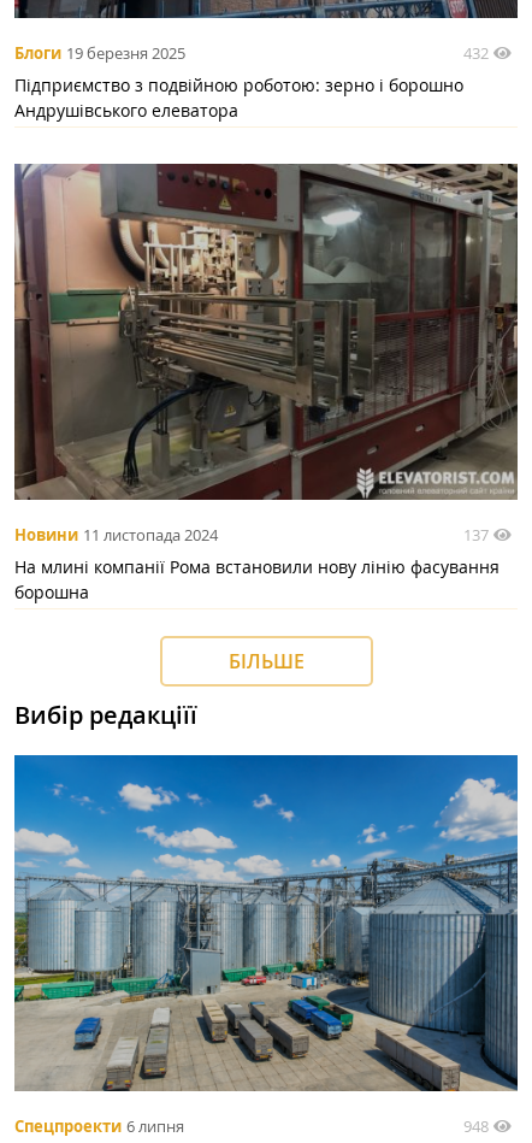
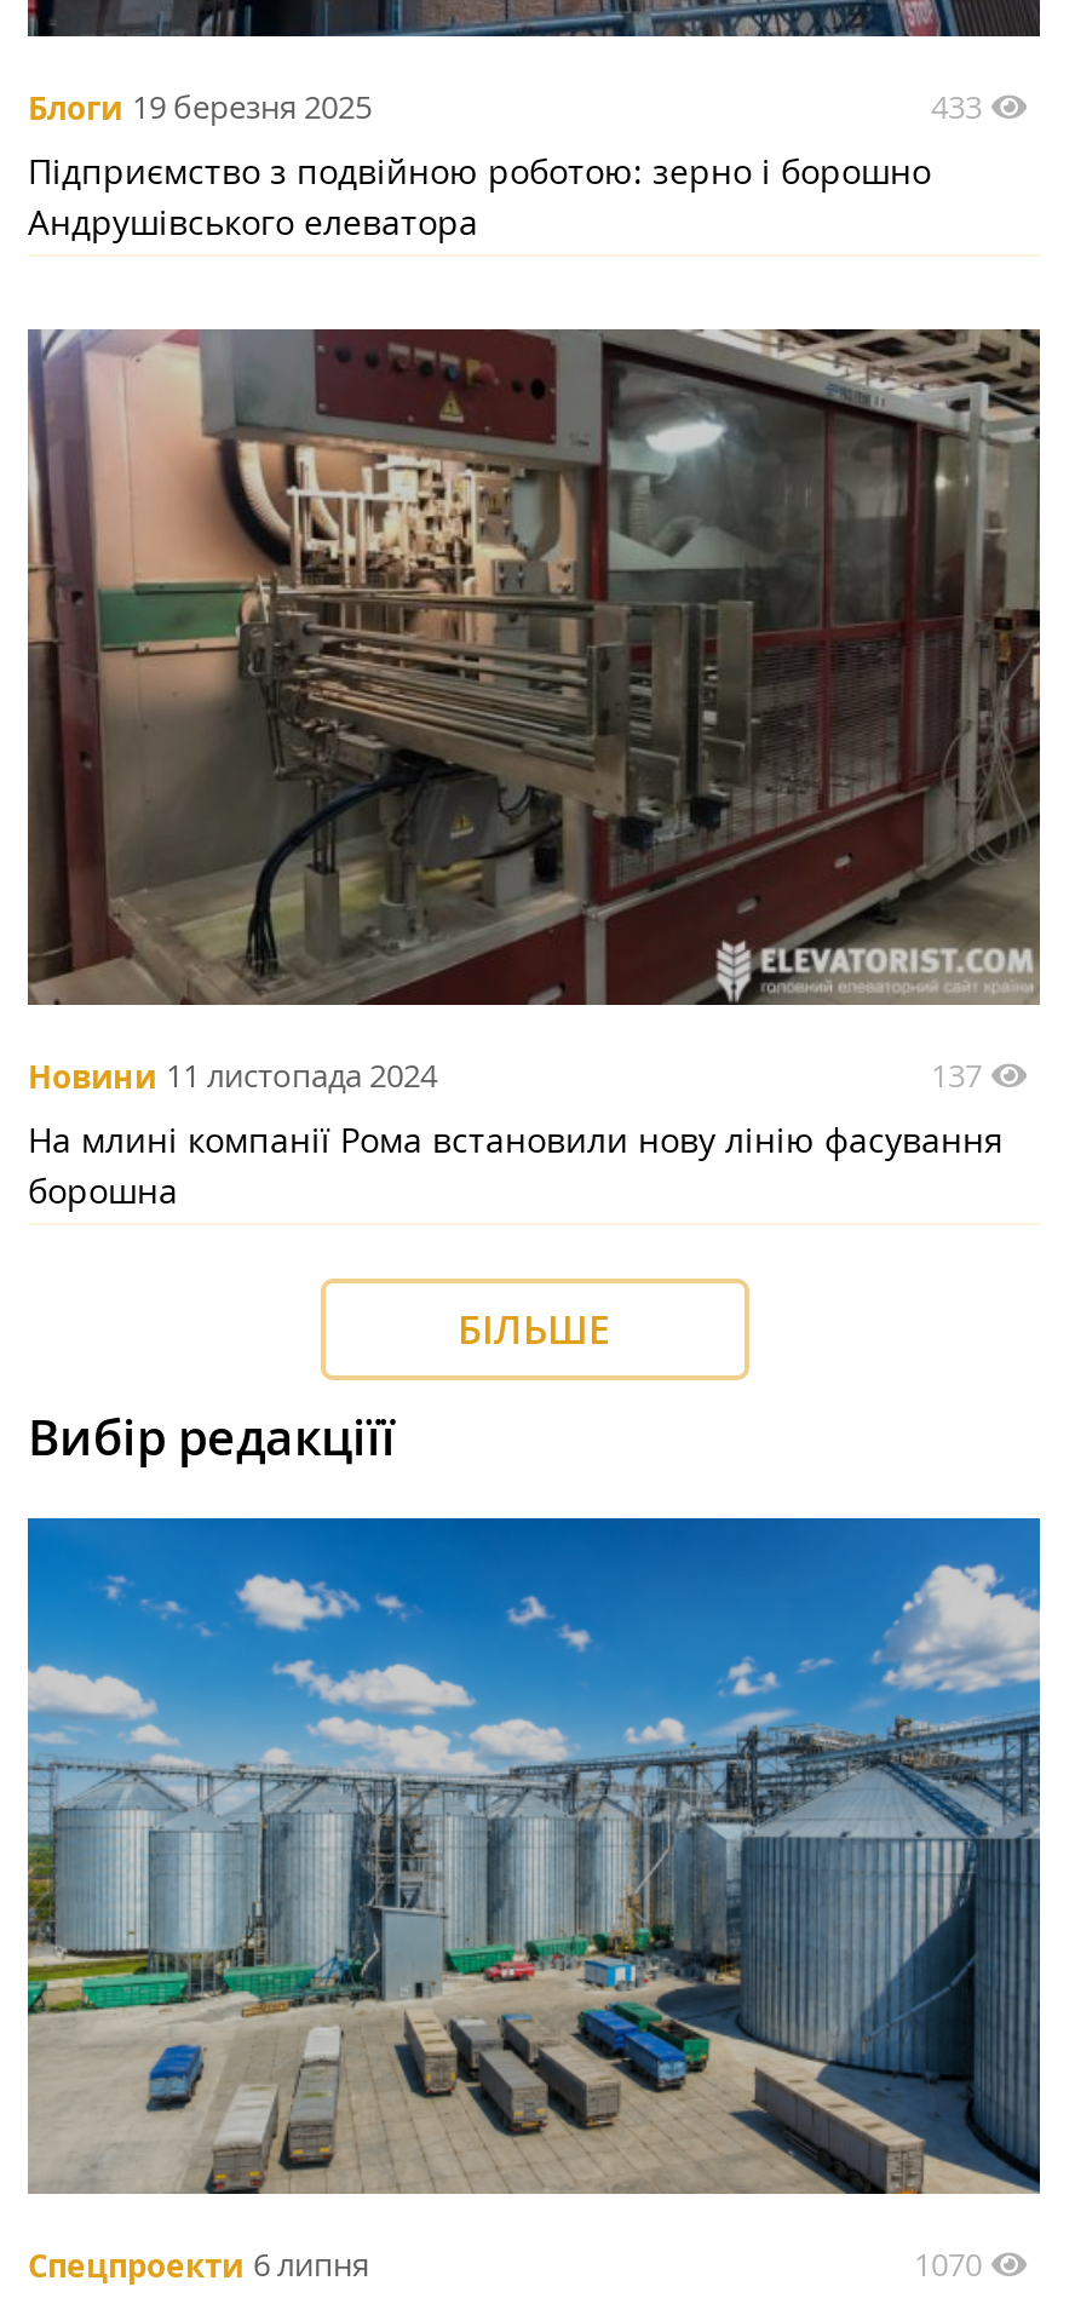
[463,42,489,63] 432 -> [931,84,982,128] 433
[463,1115,489,1137] 948 -> [914,2242,982,2285] 1070

